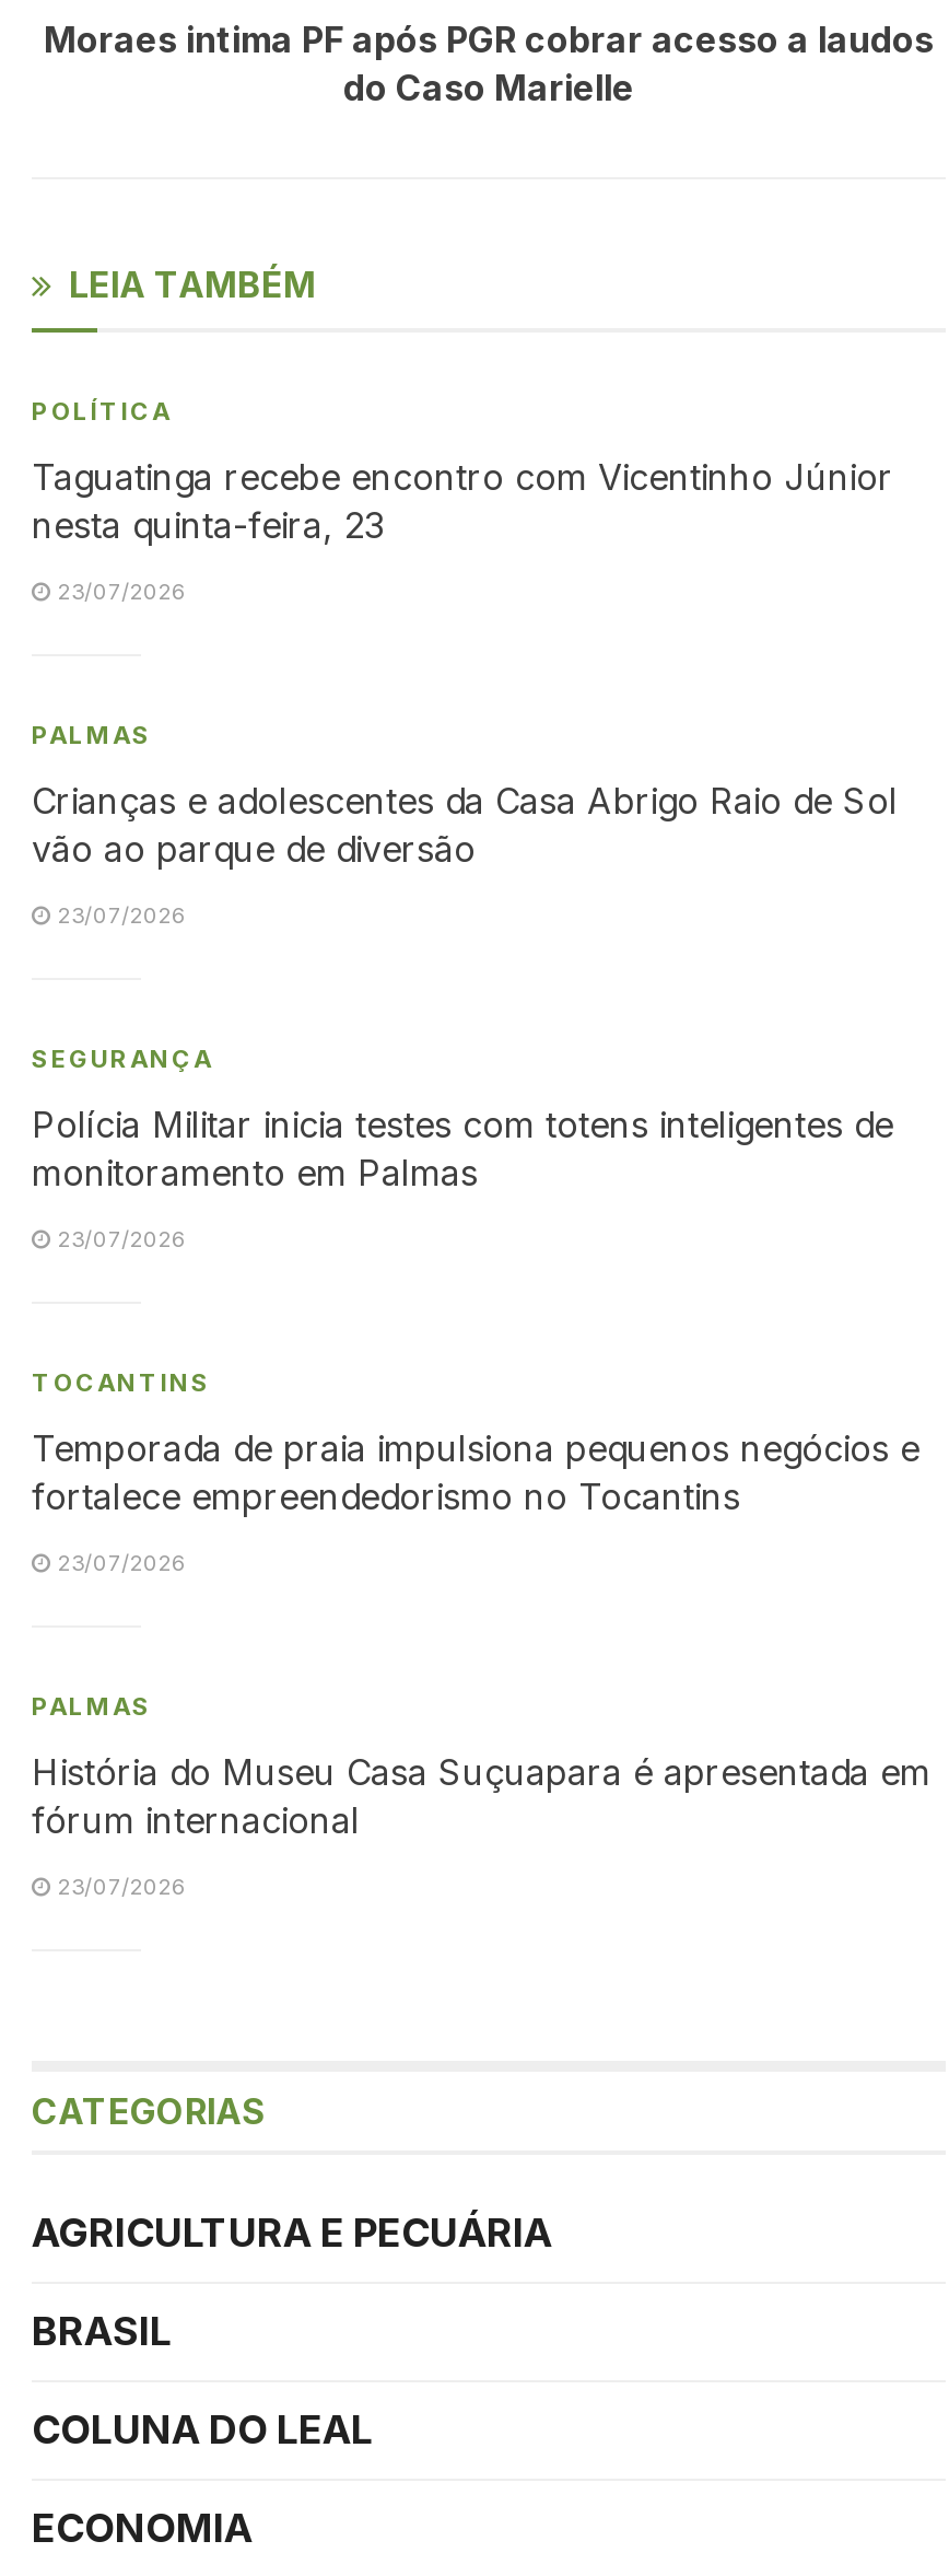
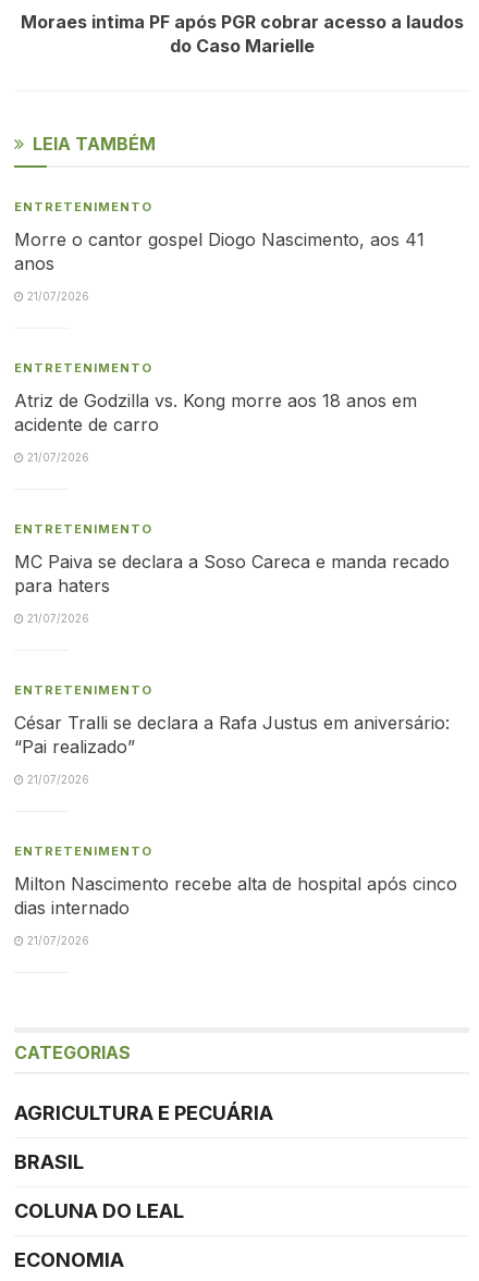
[32,396,172,426] POLÍTICA -> [14,199,152,214] ENTRETENIMENTO
[32,455,893,546] Taguatinga recebe encontro com Vicentinho Júnior | nesta quinta-feira, 23 -> [14,228,425,274] Morre o cantor gospel Diogo Nascimento, aos 41 | anos
[51,577,187,603] 23/07/2026 -> [24,289,89,302] 21/07/2026
[32,719,152,750] PALMAS -> [14,360,152,375] ENTRETENIMENTO
[32,778,898,870] Crianças e adolescentes da Casa Abrigo Raio de Sol | vão ao parque de diversão -> [14,389,417,435] Atriz de Godzilla vs. Kong morre aos 18 anos em | acidente de carro
[51,901,187,927] 23/07/2026 -> [24,450,89,463] 21/07/2026
[32,1043,213,1074] SEGURANÇA -> [14,521,152,536] ENTRETENIMENTO
[32,1102,893,1194] Polícia Militar inicia testes com totens inteligentes de | monitoramento em Palmas -> [14,550,450,596] MC Paiva se declara a Soso Careca e manda recado | para haters
[51,1225,187,1251] 23/07/2026 -> [24,611,89,625] 21/07/2026
[32,1367,211,1397] TOCANTINS -> [14,682,152,697] ENTRETENIMENTO
[32,1426,919,1518] Temporada de praia impulsiona pequenos negócios e | fortalece empreendedorismo no Tocantins -> [14,712,450,757] César Tralli se declara a Rafa Justus em aniversário: | “Pai realizado”
[51,1548,187,1575] 23/07/2026 -> [24,773,89,786] 21/07/2026
[32,1691,152,1721] PALMAS -> [14,843,152,858] ENTRETENIMENTO
[32,1750,930,1842] História do Museu Casa Suçuapara é apresentada em | fórum internacional -> [14,873,457,918] Milton Nascimento recebe alta de hospital após cinco | dias internado
[51,1872,187,1898] 23/07/2026 -> [24,934,89,947] 21/07/2026

